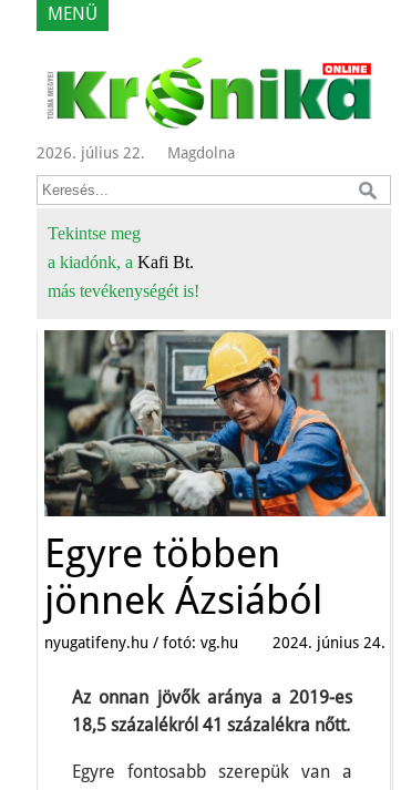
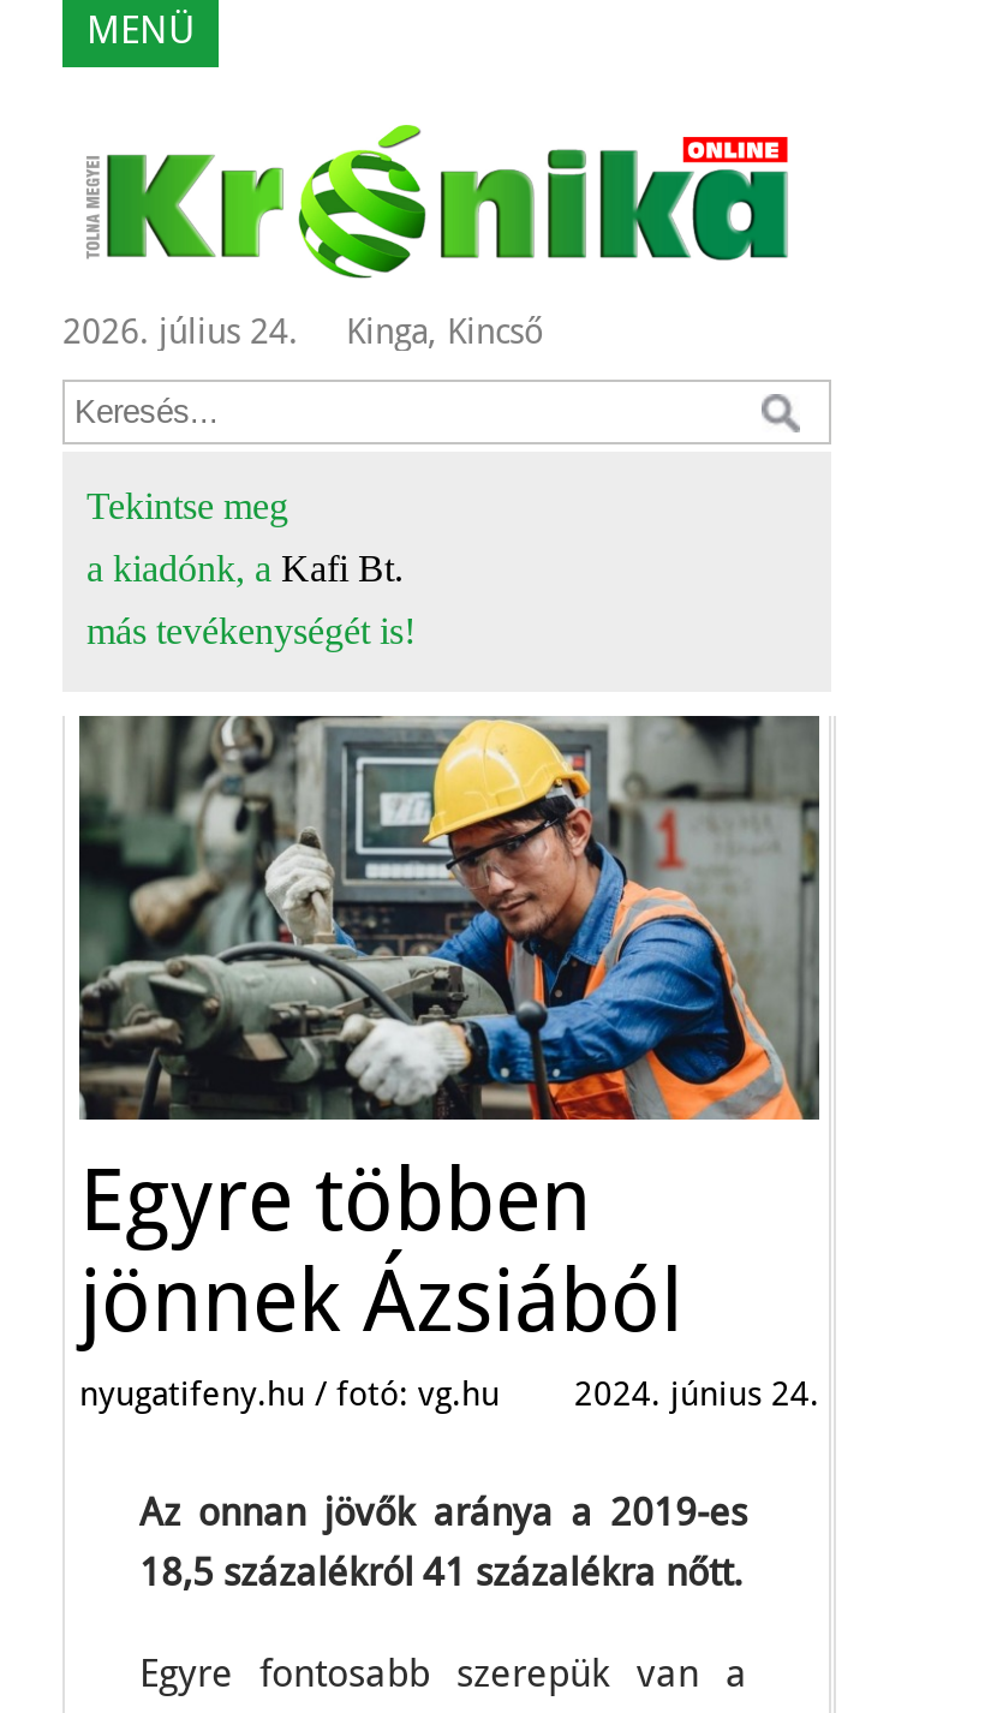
[37,144,235,162] 2026. július 22. | Magdolna -> [62,312,543,351] 2026. július 24. | Kinga, Kincső

